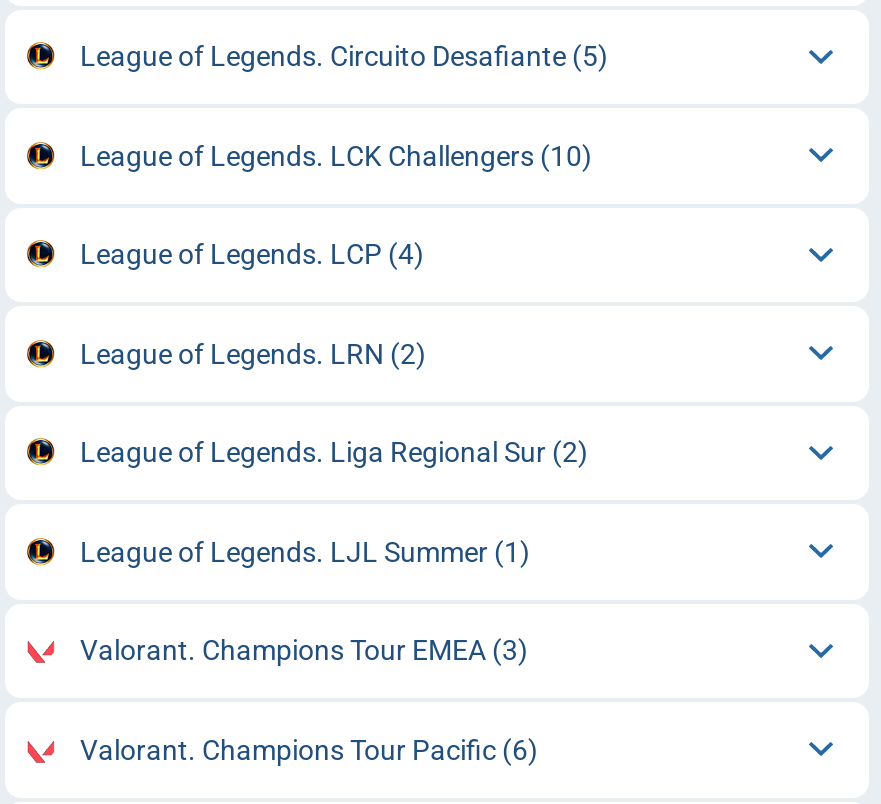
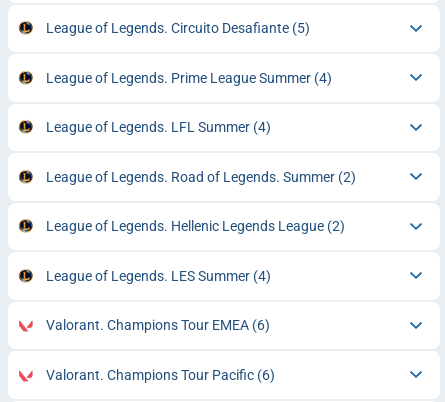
[80,140,592,172] League of Legends. LCK Challengers (10) -> [45,70,331,86] League of Legends. Prime League Summer (4)
[80,238,424,270] League of Legends. LCP (4) -> [45,119,270,135] League of Legends. LFL Summer (4)
[80,338,426,370] League of Legends. LRN (2) -> [45,169,355,185] League of Legends. Road of Legends. Summer (2)
[80,436,588,468] League of Legends. Liga Regional Sur (2) -> [45,218,344,234] League of Legends. Hellenic Legends League (2)
[80,536,530,568] League of Legends. LJL Summer (1) -> [45,268,270,284] League of Legends. LES Summer (4)
[80,634,528,666] Valorant. Champions Tour EMEA (3) -> [45,317,269,333] Valorant. Champions Tour EMEA (6)

